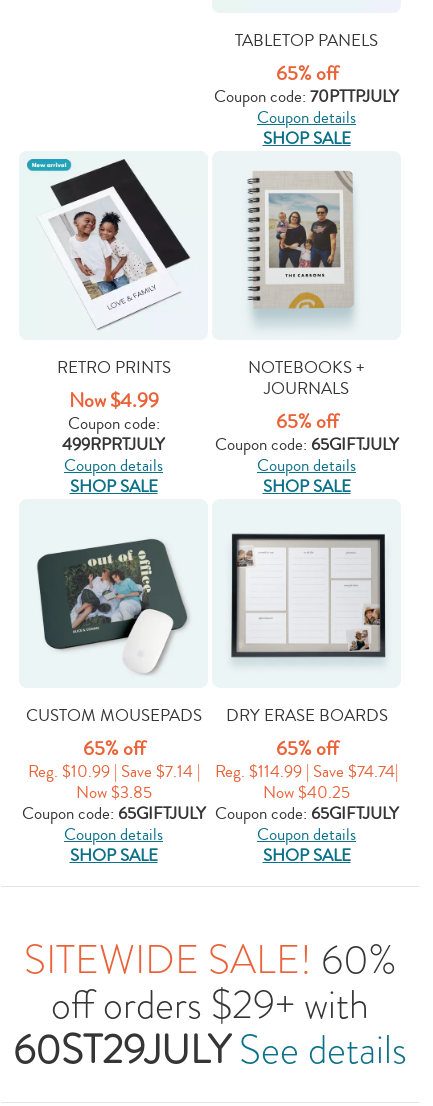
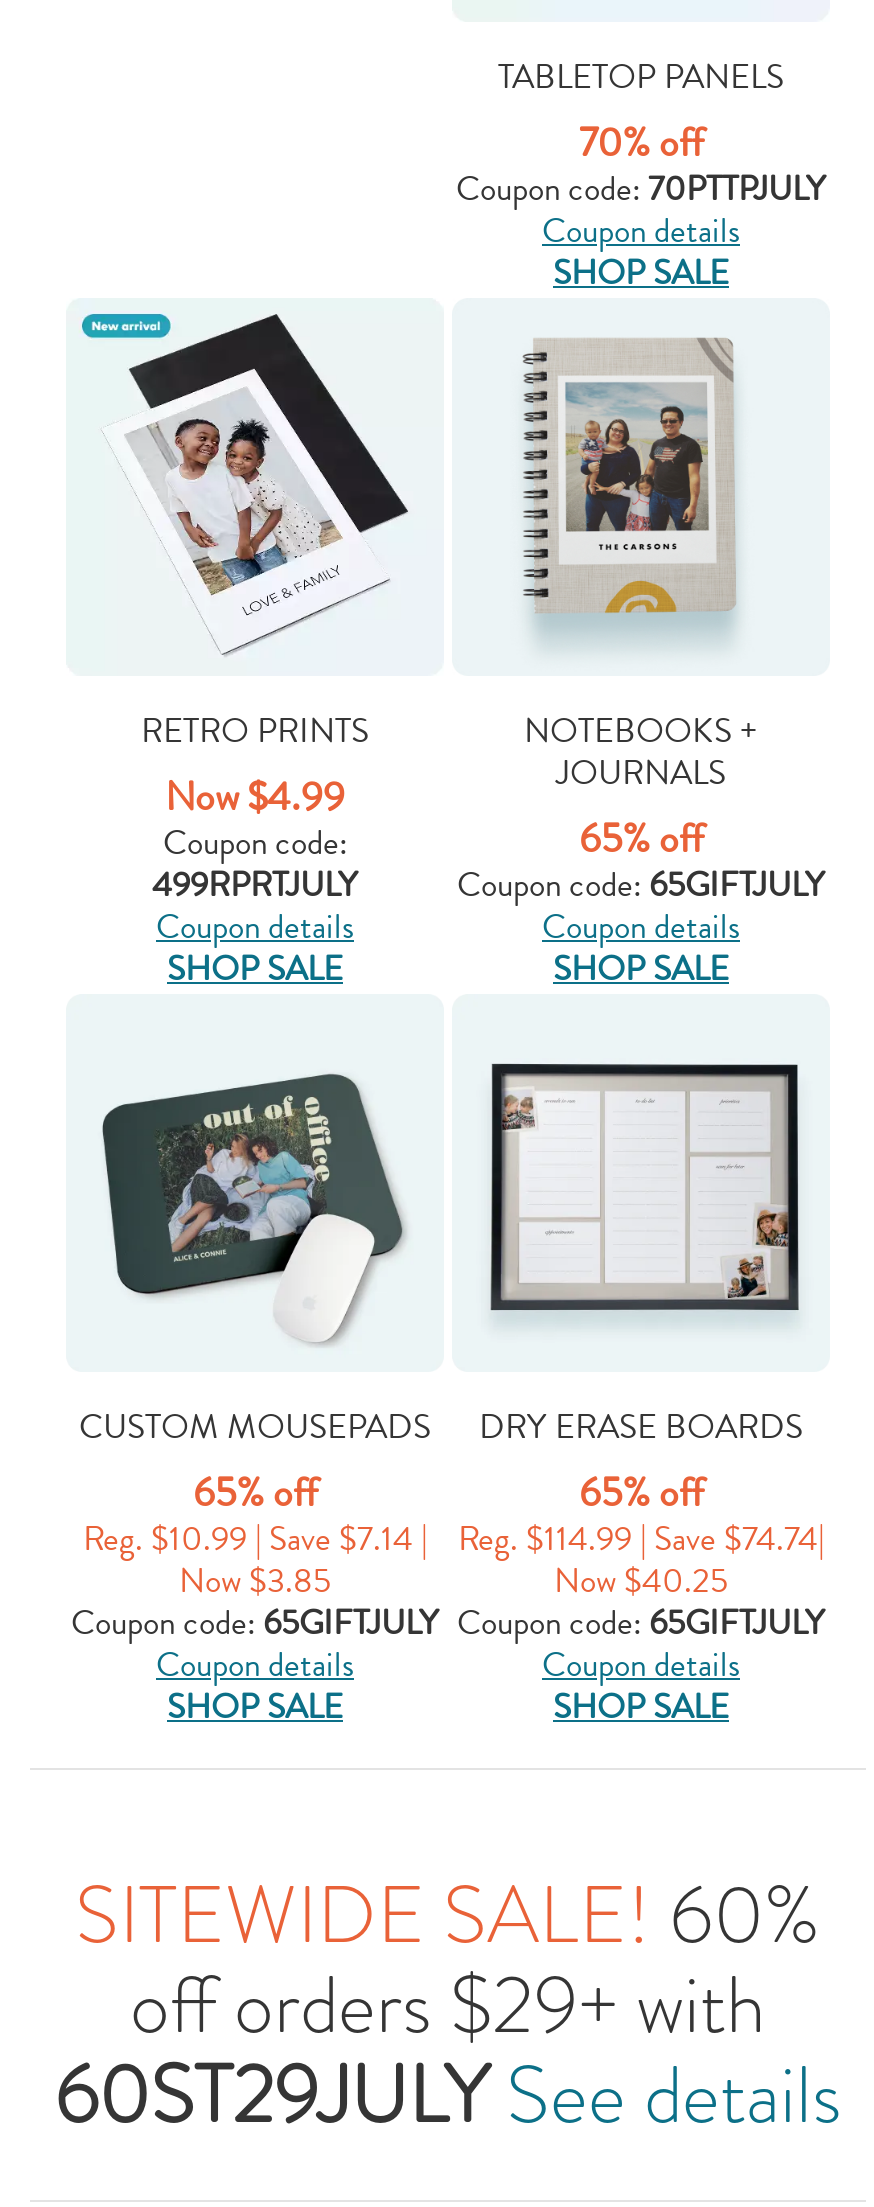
[275,59,337,88] 65% off -> [579,114,703,172] 70% off

